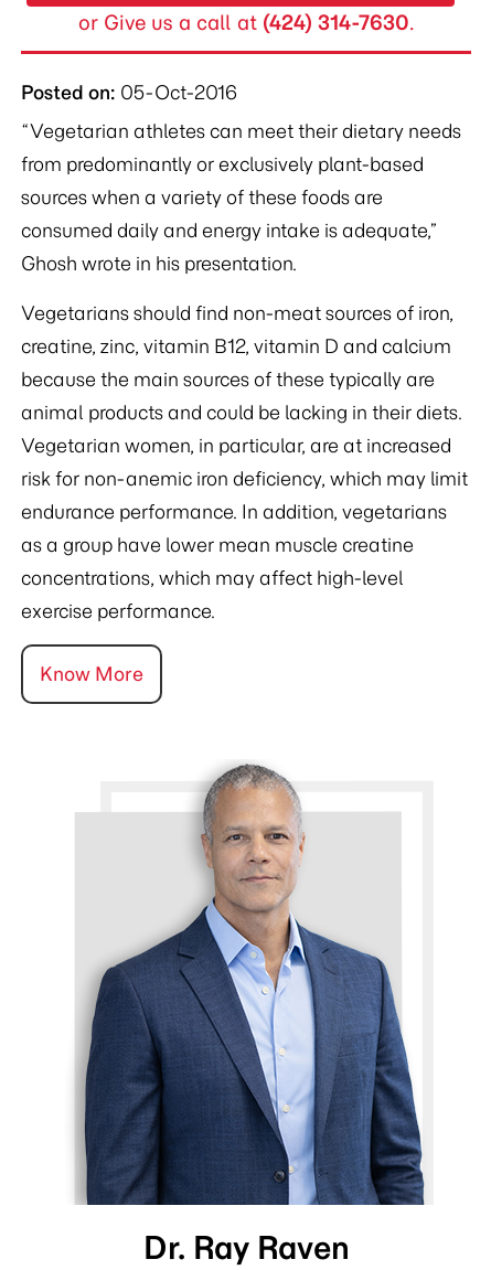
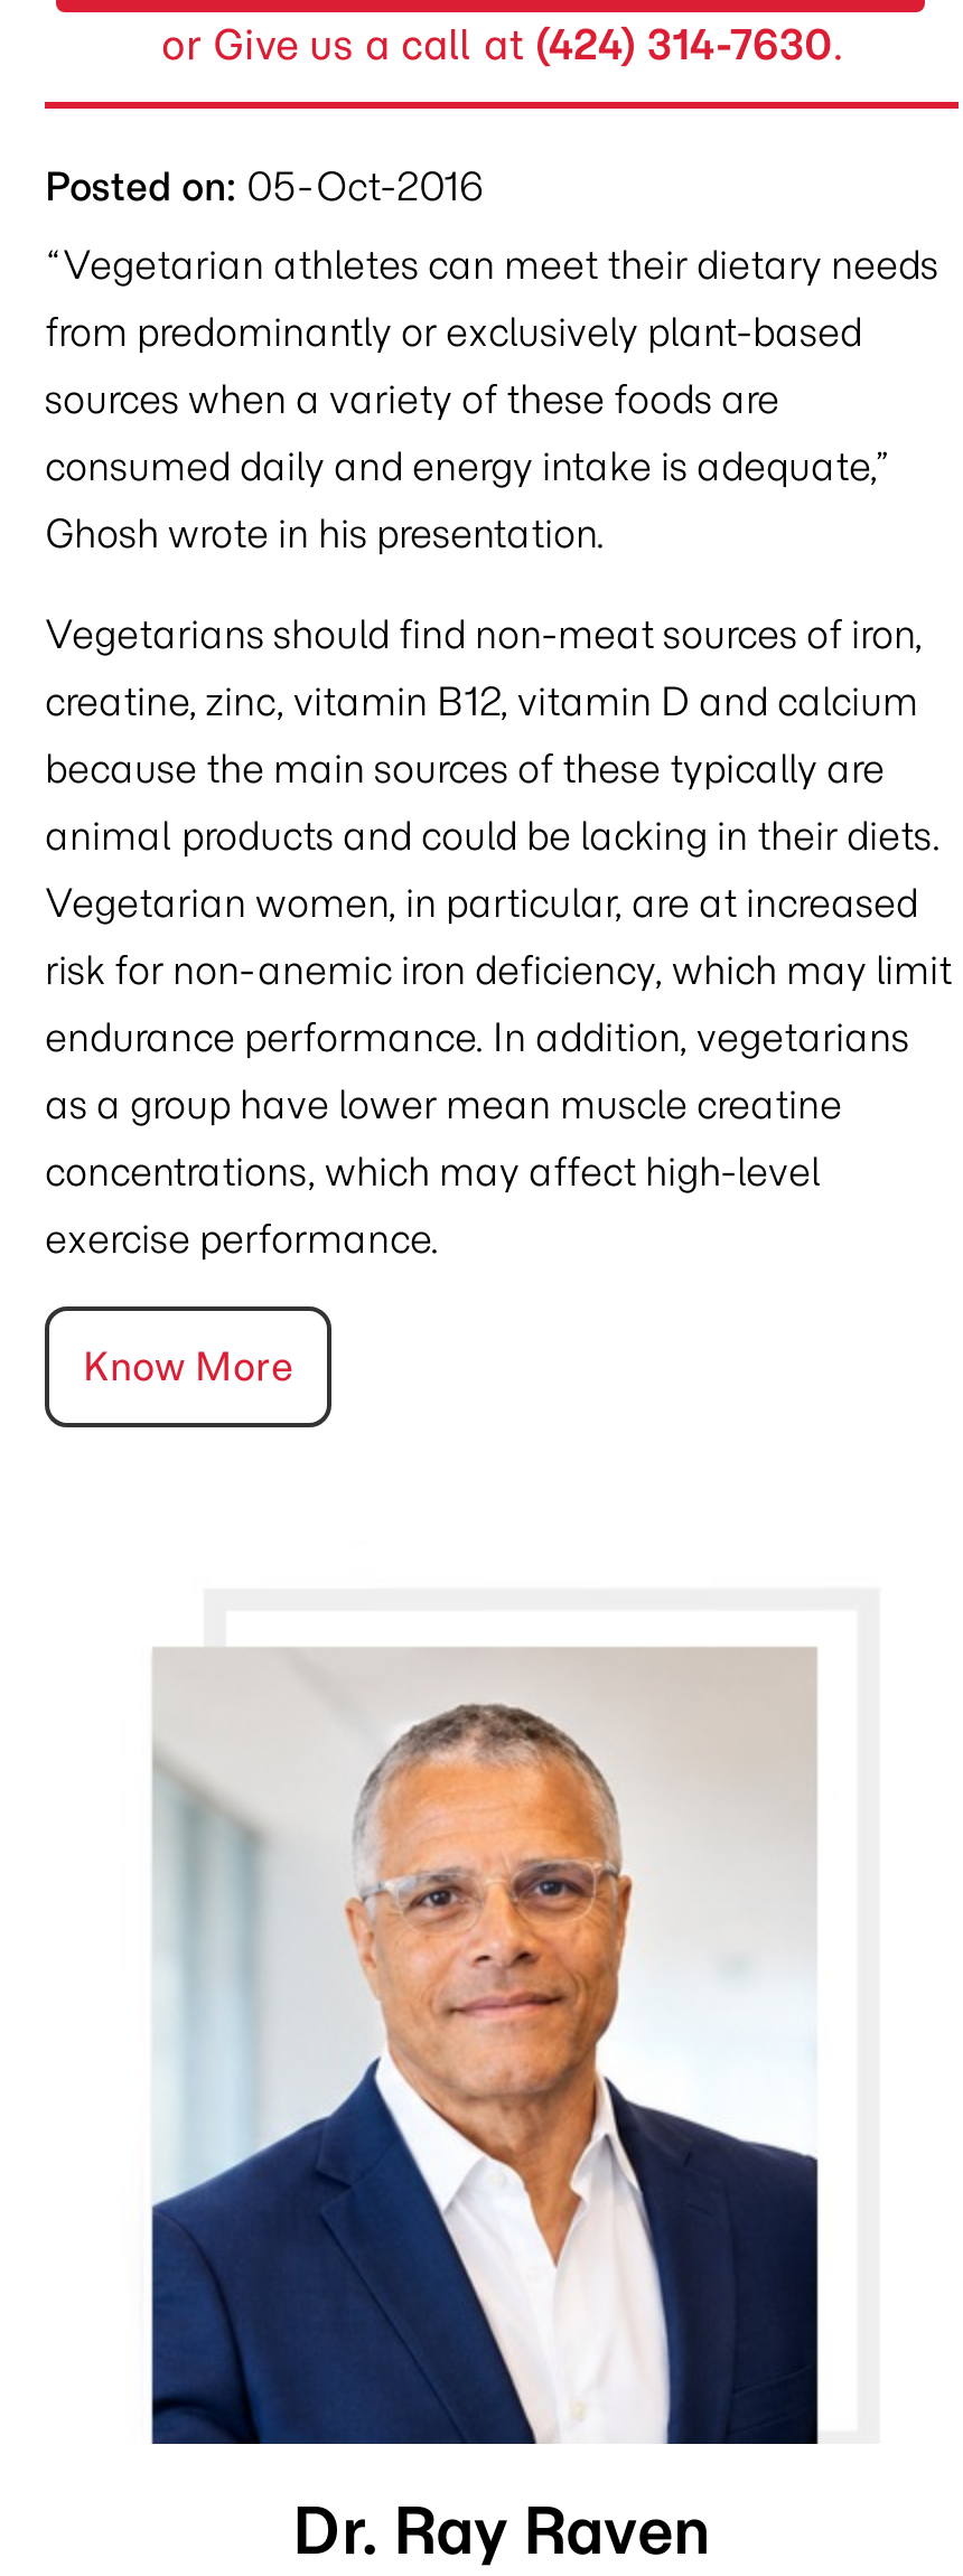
[74,762,425,1206] [image] -> [150,1548,862,2446] [image]

